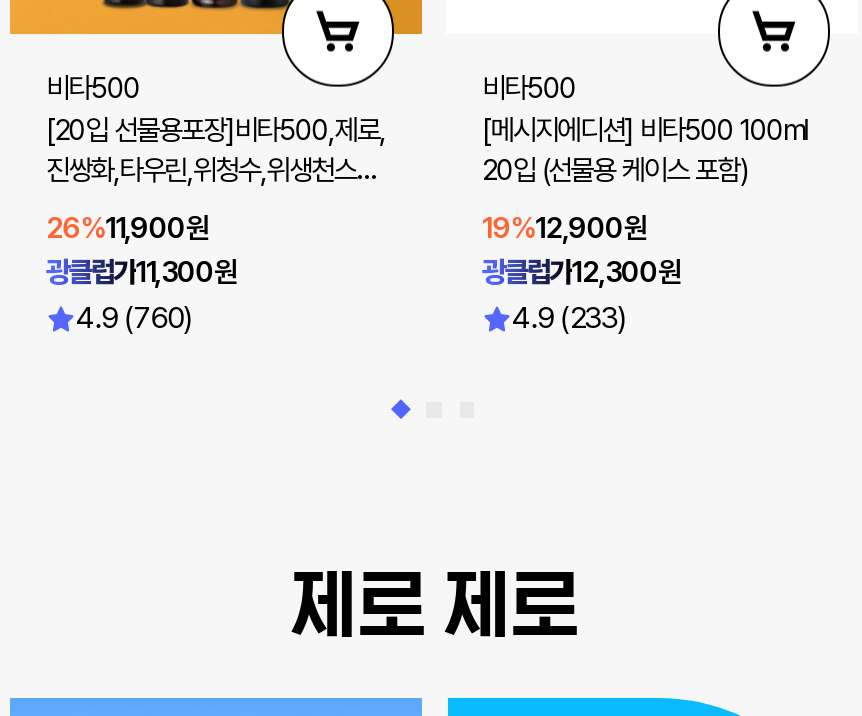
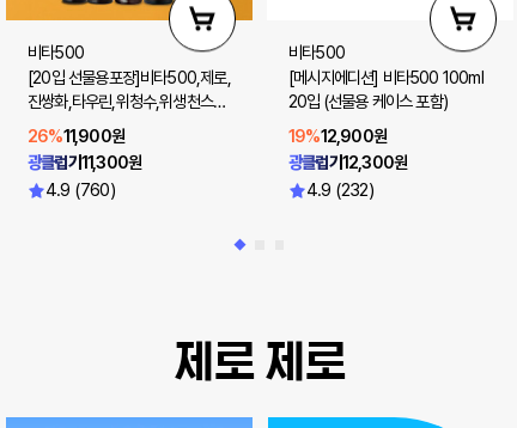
[512,299,625,335] 4.9 (233) -> [306,179,373,200] 4.9 (232)

